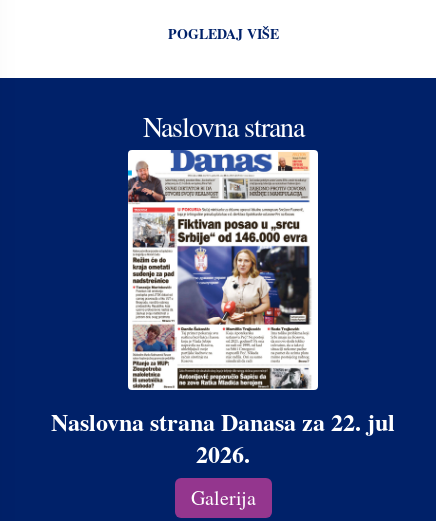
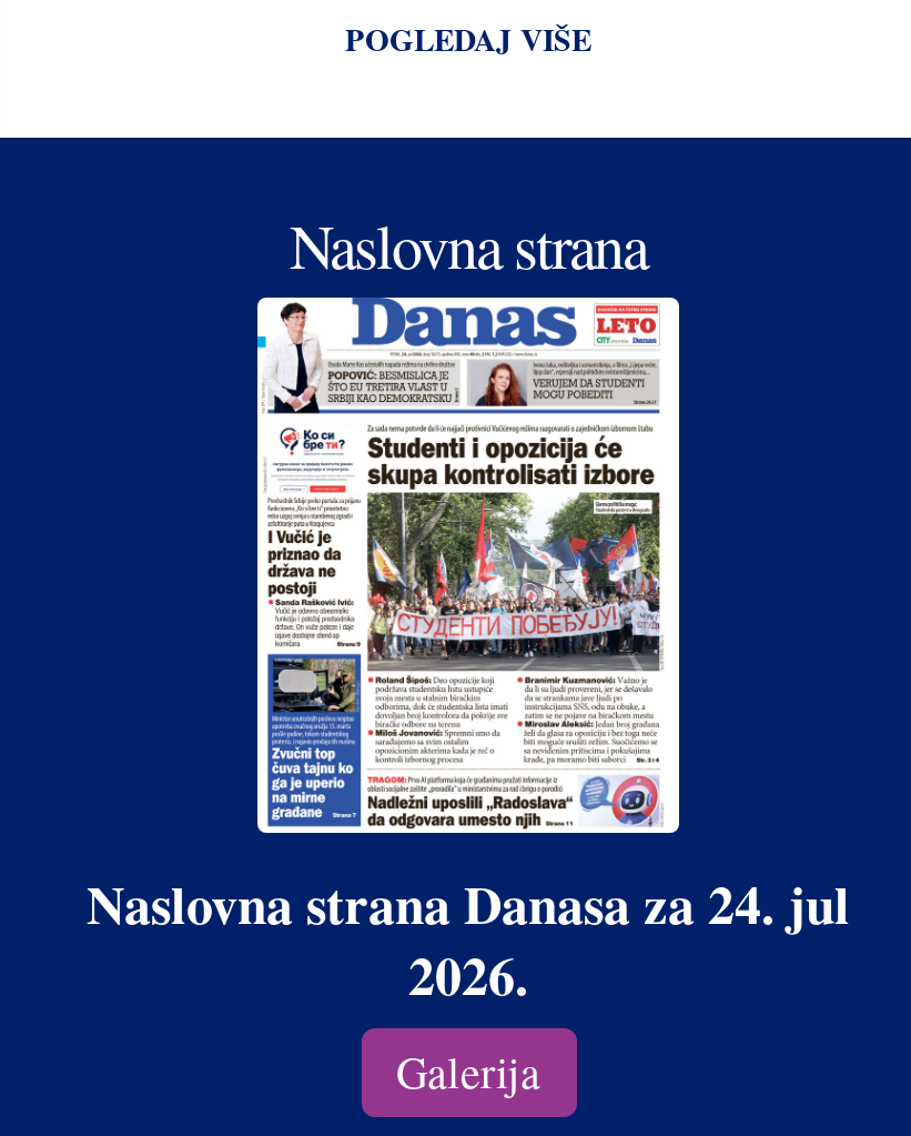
[51,151,395,439] [image] | Naslovna strana Danasa za 22. jul -> [87,302,850,942] [image] | Naslovna strana Danasa za 24. jul

